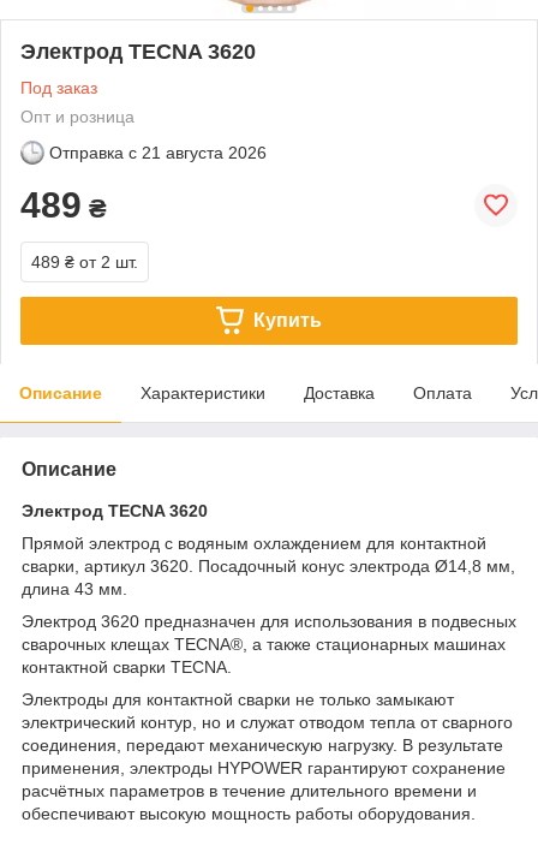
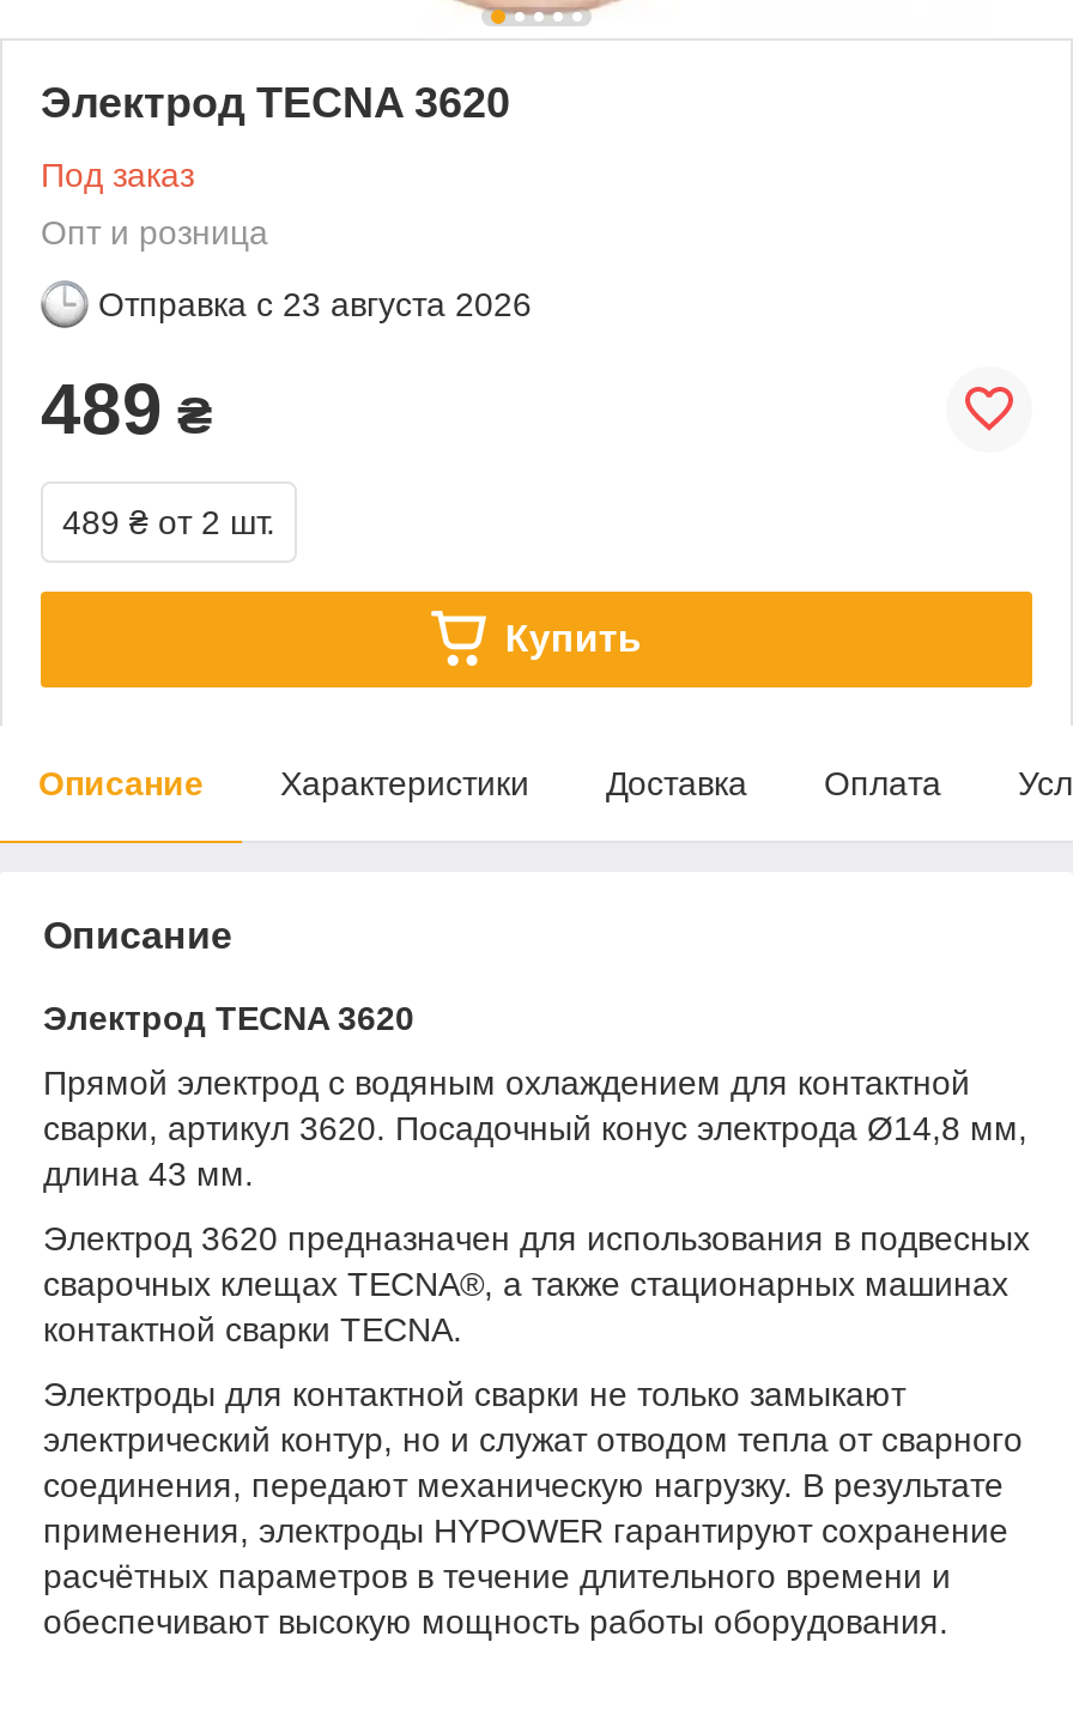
[49,143,267,162] Отправка с 21 августа 2026 -> [98,285,532,323] Отправка с 23 августа 2026

